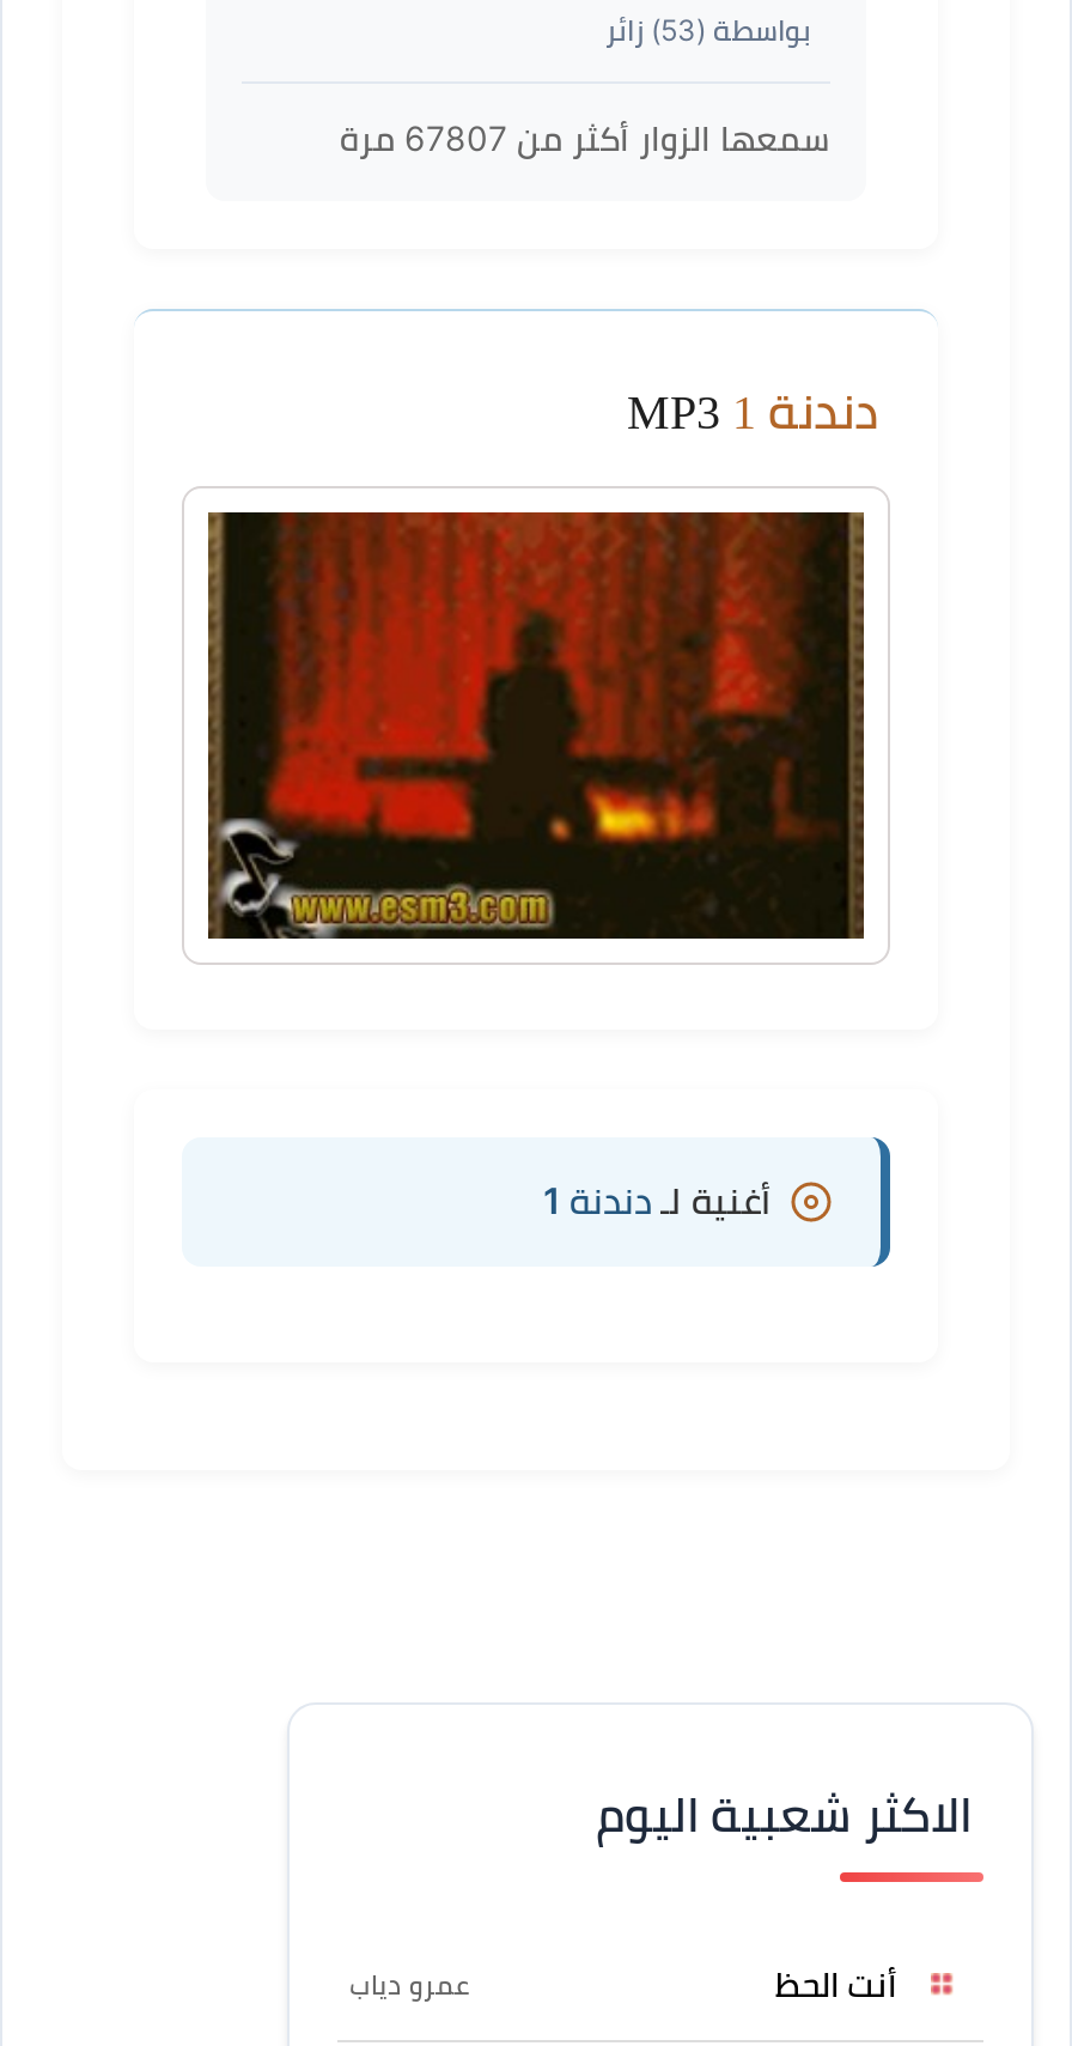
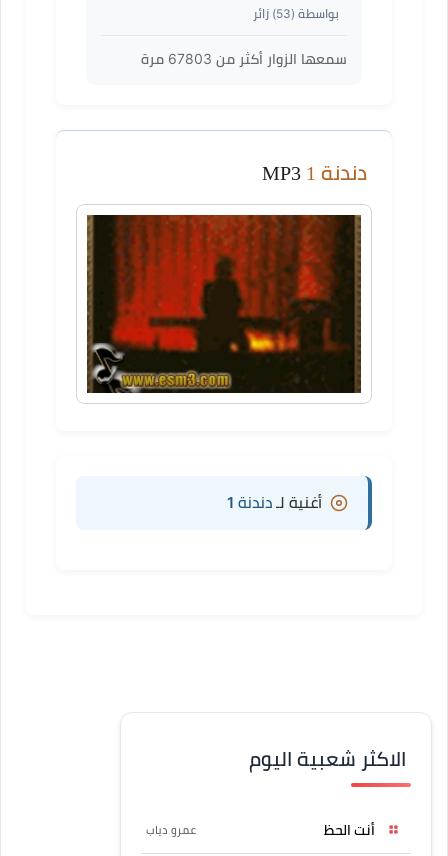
[340,117,830,158] سمعها الزوار أكثر من 67807 مرة -> [141,50,347,67] سمعها الزوار أكثر من 67803 مرة

